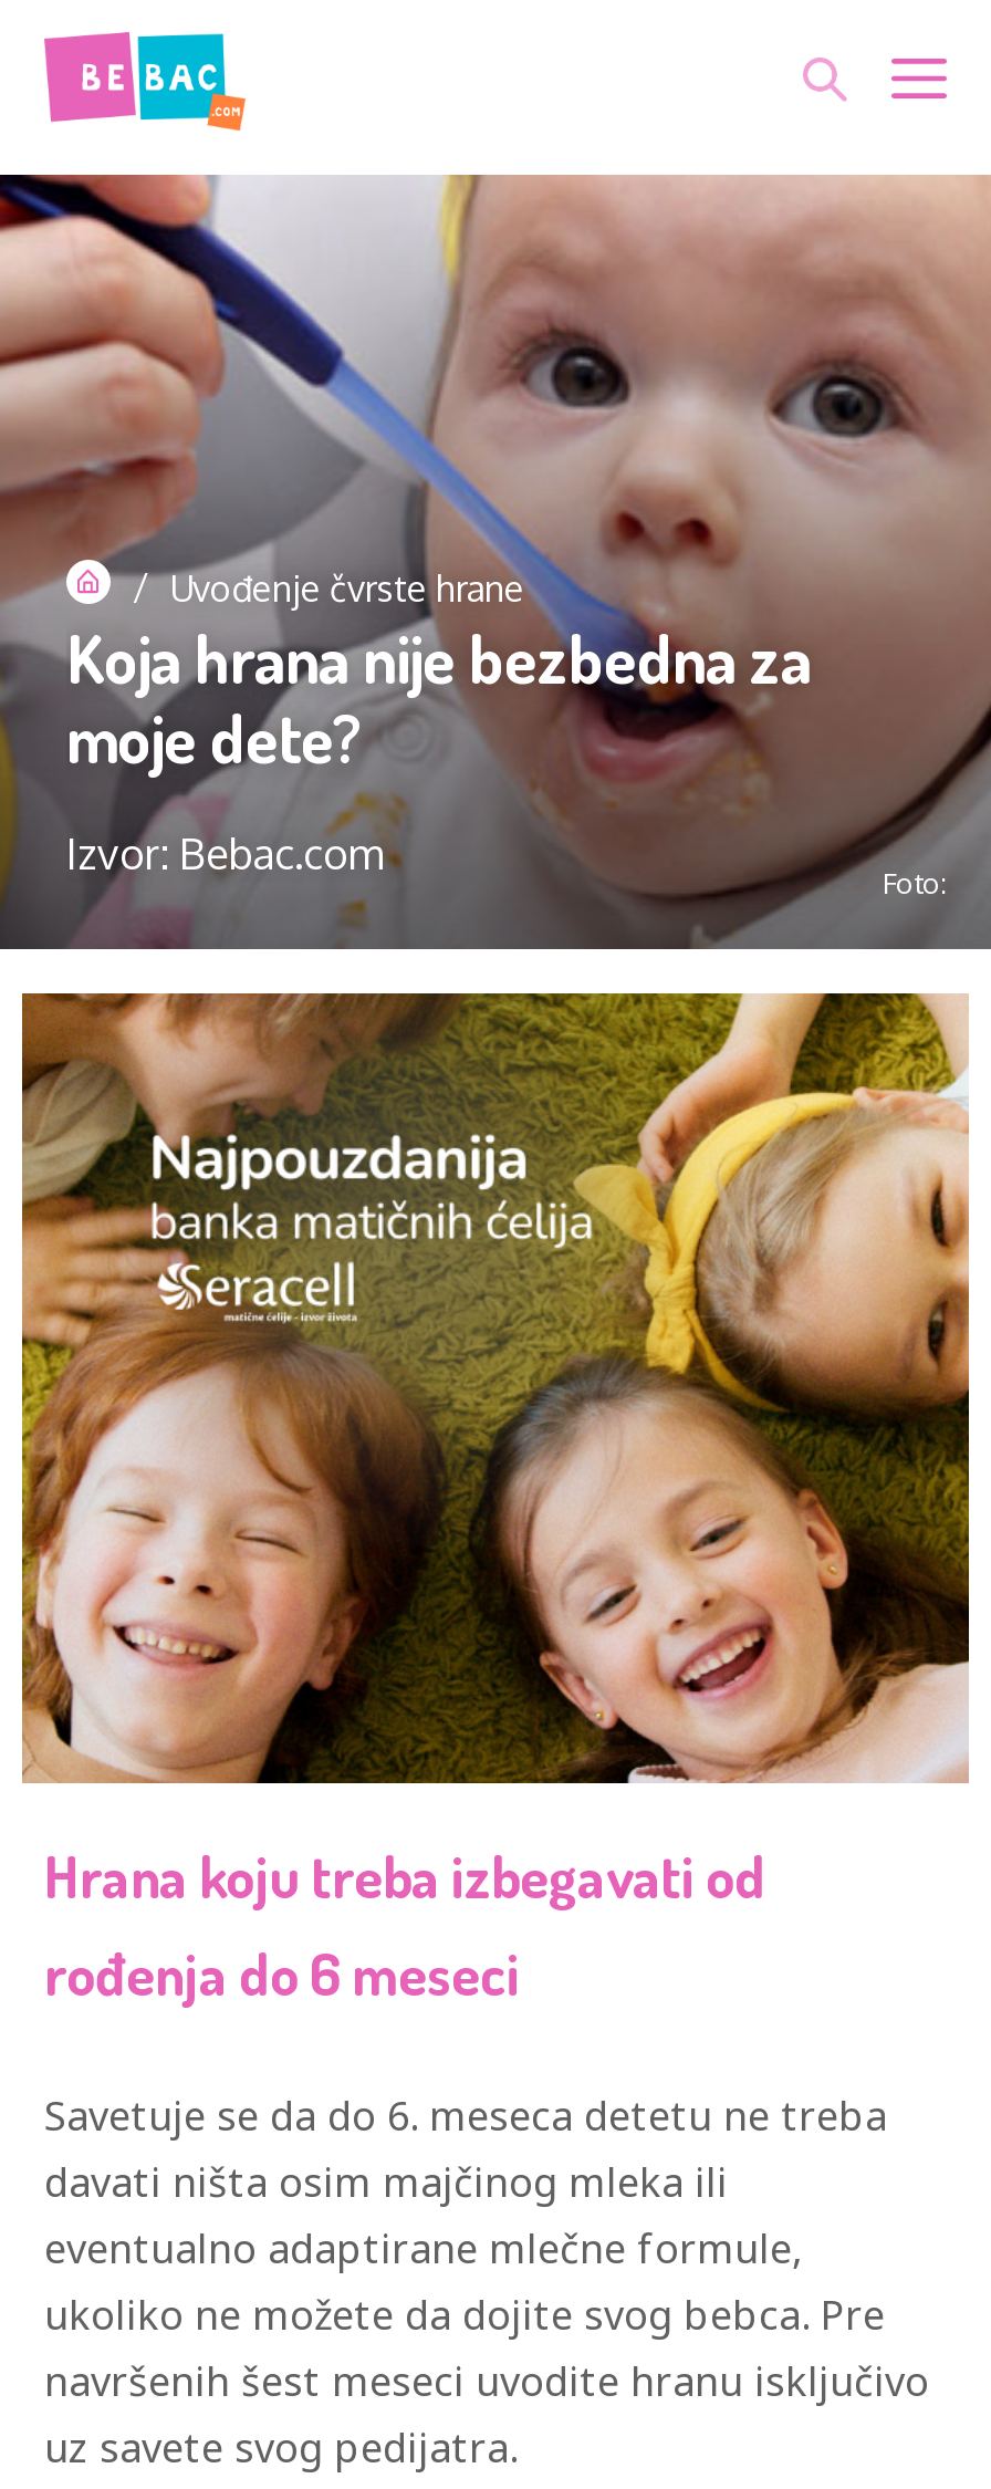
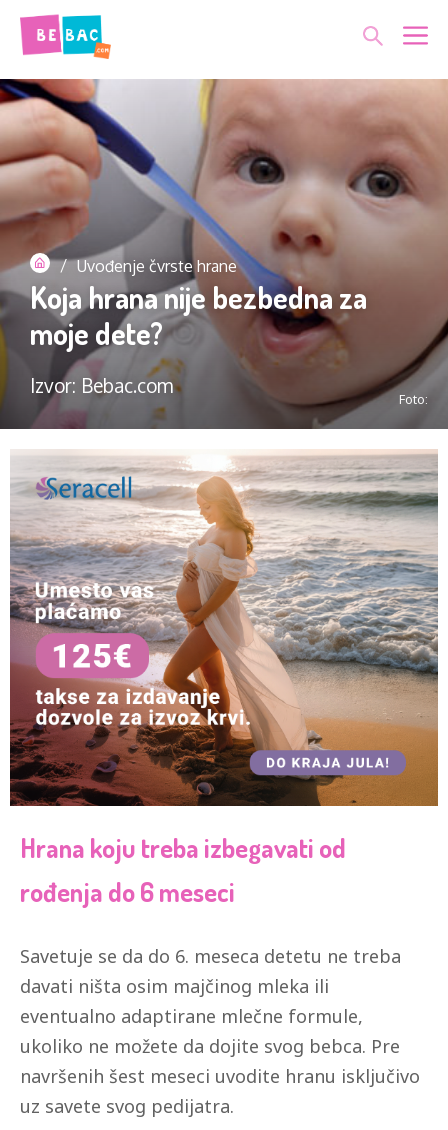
[20,991,971,1785] [image] -> [9,449,439,807] [image]

